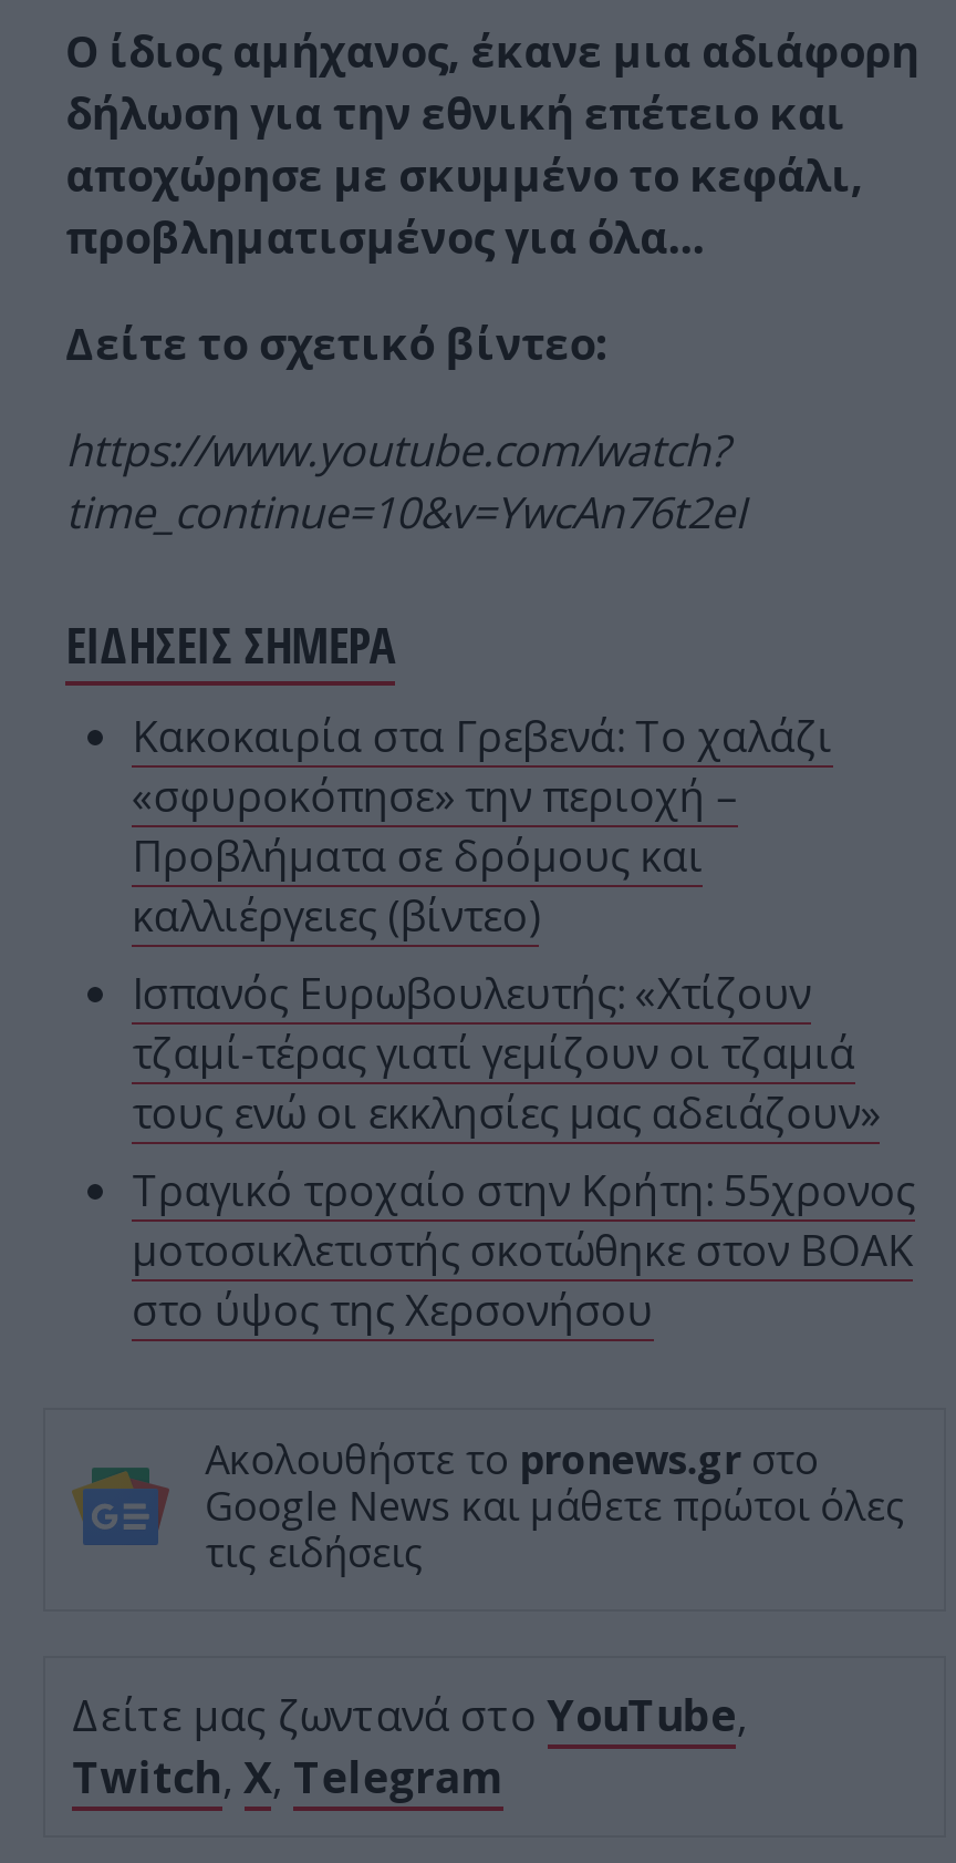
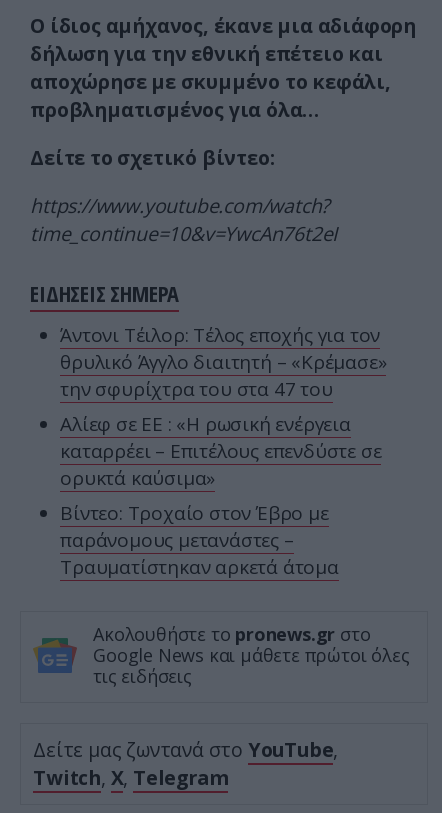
[132,708,915,1339] Κακοκαιρία στα Γρεβενά: Το χαλάζι | «σφυροκόπησε» την περιοχή – | Προβλήματα σε δρόμους και | καλλιέργειες (βίντεο) | Ισπανός Ευρωβουλευτής: «Χτίζουν | τζαμί-τέρας γιατί γεμίζουν οι τζαμιά | τους ενώ οι εκκλησίες μας αδειάζουν» | Τραγικό τροχαίο στην Κρήτη: 55χρονος | μοτοσικλετιστής σκοτώθηκε στον ΒΟΑΚ | στο ύψος της Χερσονήσου -> [60,322,386,580] Άντονι Τέιλορ: Τέλος εποχής για τον | θρυλικό Άγγλο διαιτητή – «Κρέμασε» | την σφυρίχτρα του στα 47 του | Αλίεφ σε ΕΕ : «Η ρωσική ενέργεια | καταρρέει – Επιτέλους επενδύστε σε | ορυκτά καύσιμα» | Βίντεο: Τροχαίο στον Έβρο με | παράνομους μετανάστες – | Τραυματίστηκαν αρκετά άτομα

